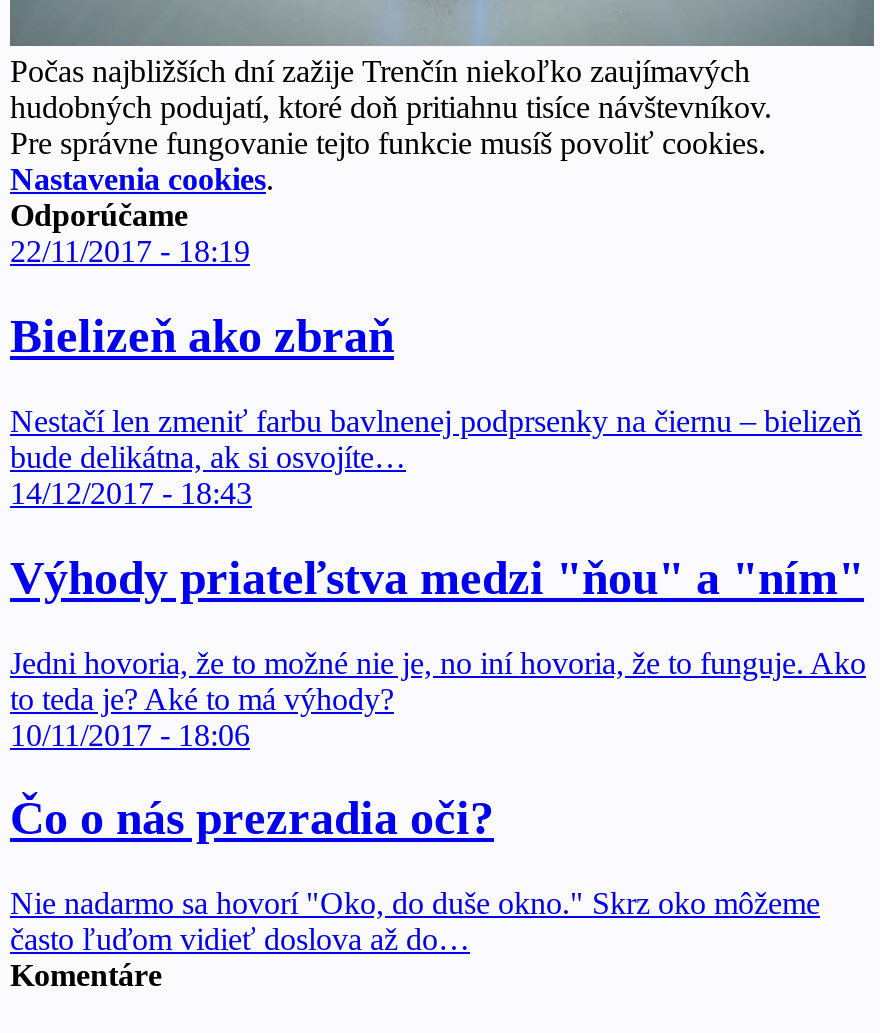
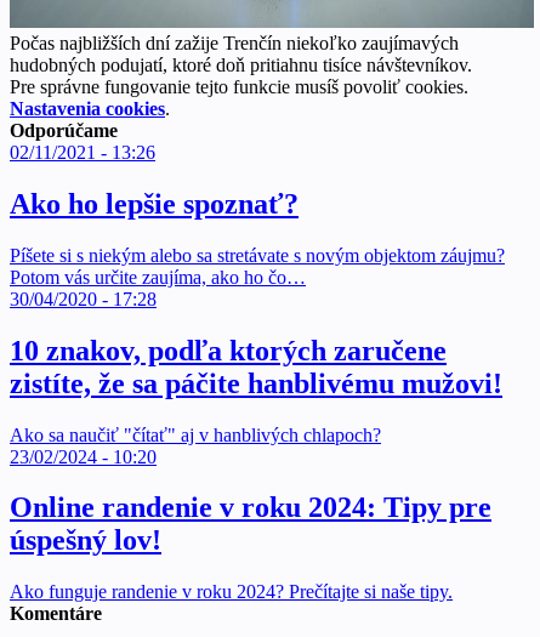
[10,234,250,268] 22/11/2017 - 18:19 -> [10,142,155,162] 02/11/2021 - 13:26
[10,310,394,362] Bielizeň ako zbraň -> [10,188,299,219] Ako ho lepšie spoznať?
[10,403,862,509] Nestačí len zmeniť farbu bavlnenej podprsenky na čiernu – bielizeň | bude delikátna, ak si osvojíte… | 14/12/2017 - 18:43 -> [10,245,505,309] Píšete si s niekým alebo sa stretávate s novým objektom záujmu? | Potom vás určite zaujíma, ako ho čo… | 30/04/2020 - 17:28
[10,551,864,603] Výhody priateľstva medzi "ňou" a "ním" -> [10,334,502,399] 10 znakov, podľa ktorých zaručene | zistíte, že sa páčite hanblivému mužovi!
[10,645,866,751] Jedni hovoria, že to možné nie je, no iní hovoria, že to funguje. Ako | to teda je? Aké to má výhody? | 10/11/2017 - 18:06 -> [10,424,381,467] Ako sa naučiť "čítať" aj v hanblivých chlapoch? | 23/02/2024 - 10:20
[10,793,494,845] Čo o nás prezradia oči? -> [10,492,491,556] Online randenie v roku 2024: Tipy pre | úspešný lov!
[10,887,820,957] Nie nadarmo sa hovorí "Oko, do duše okno." Skrz oko môžeme | často ľuďom vidieť doslova až do… -> [10,582,453,602] Ako funguje randenie v roku 2024? Prečítajte si naše tipy.

